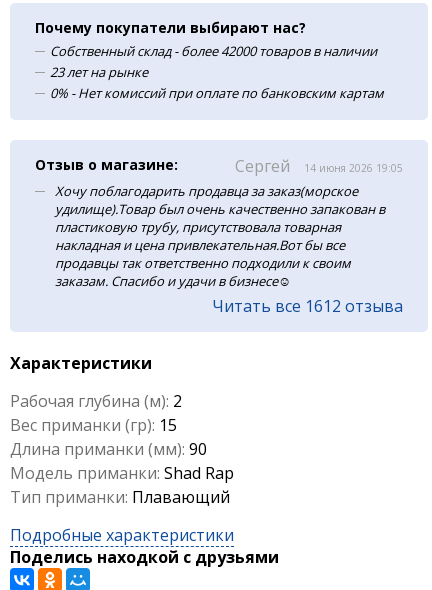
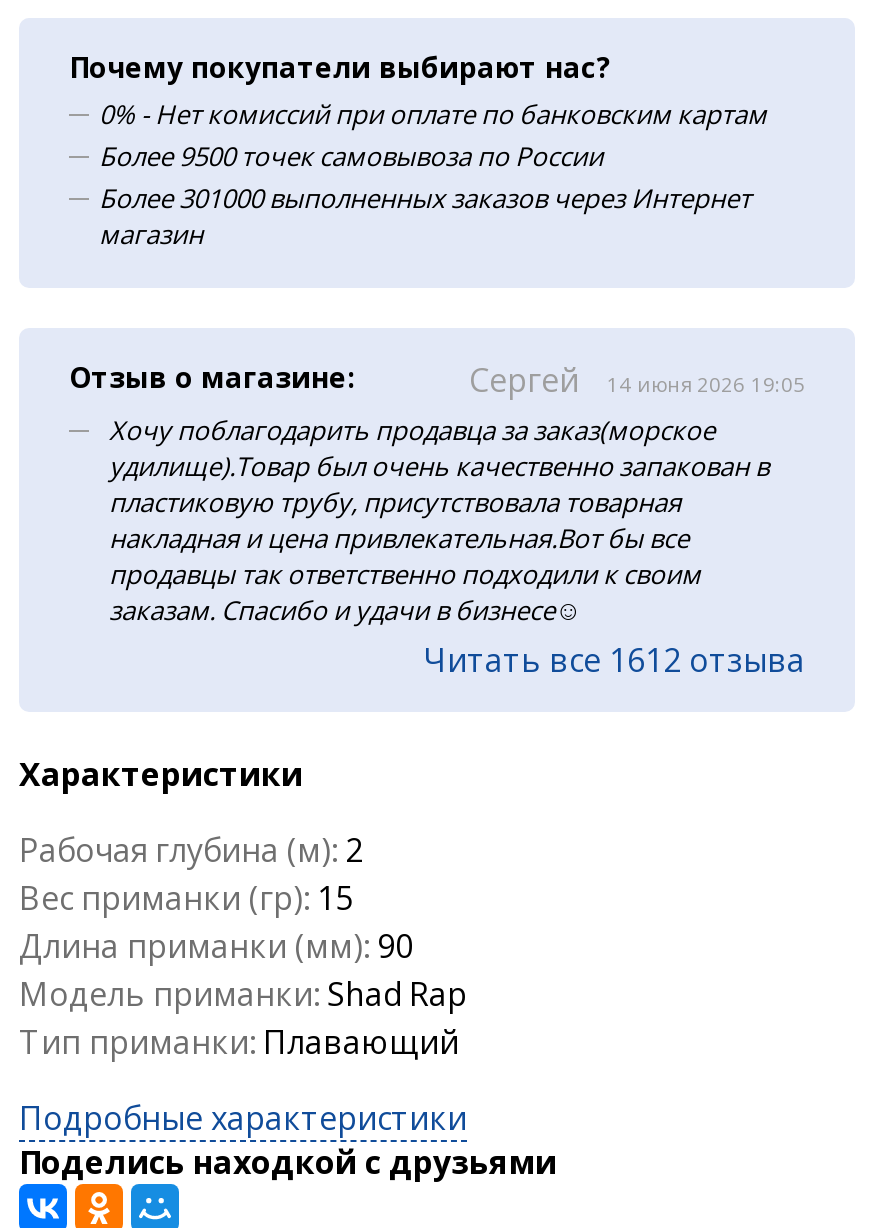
[50,42,377,81] Собственный склад - более 42000 товаров в наличии | 23 лет на рынке -> none
moved [50,84,384,102] -> [99,96,767,132]: 0% - Нет комиссий при оплате по банковским картам
none -> [99,138,751,252] Более 9500 точек самовывоза по России | Более 301000 выполненных заказов через Интернет | магазин

